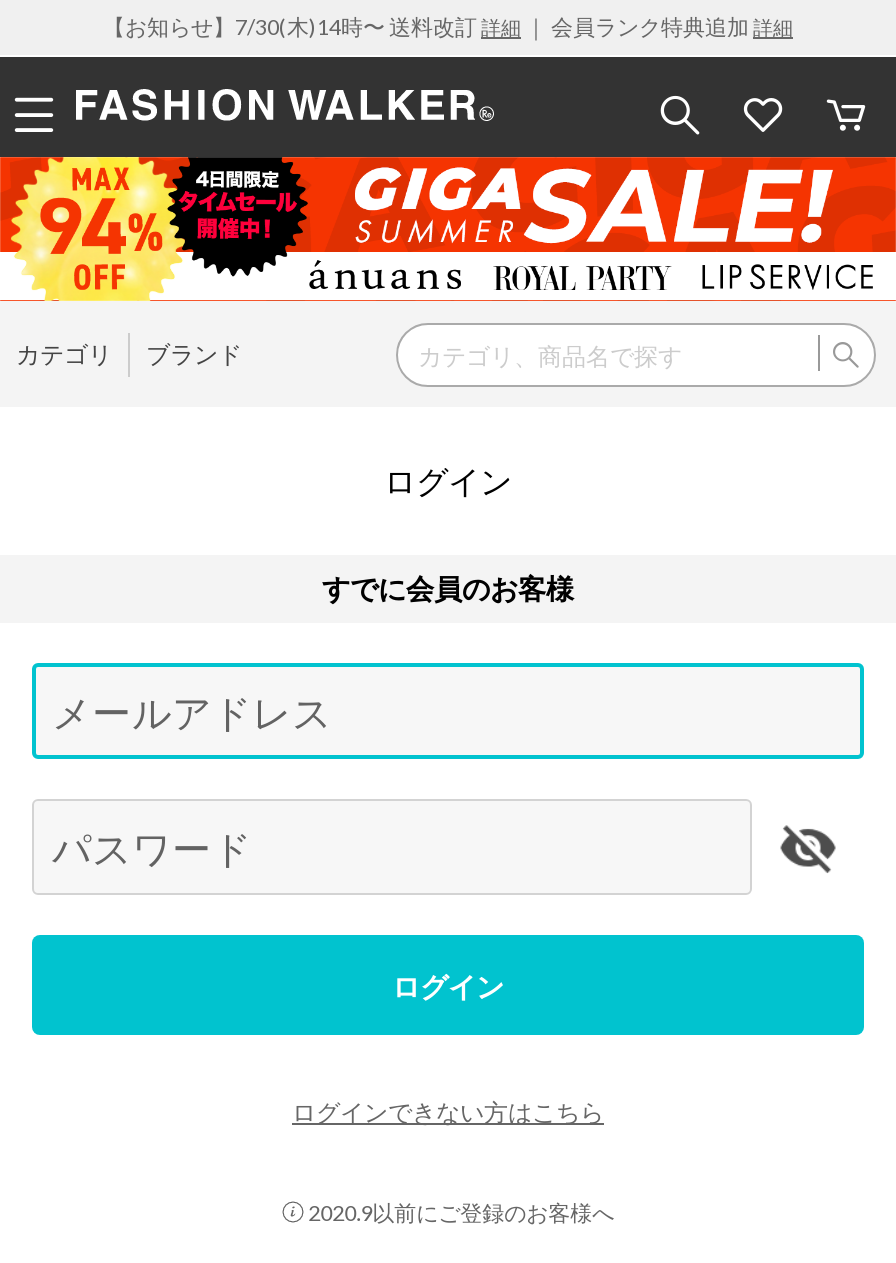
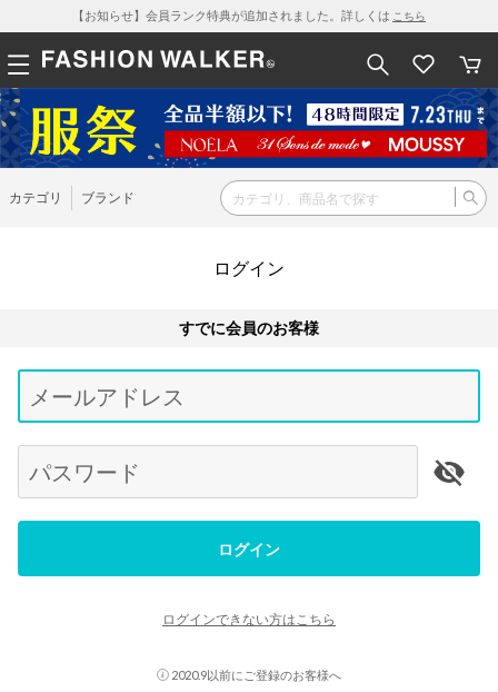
[103,13,793,39] 【お知らせ】7/30(木)14時〜 送料改訂詳細｜ 会員ランク特典追加詳細 -> [72,8,426,22] 【お知らせ】会員ランク特典が追加されました。詳しくはこちら
[6,155,890,303] [image] -> [3,88,495,169] [image]

